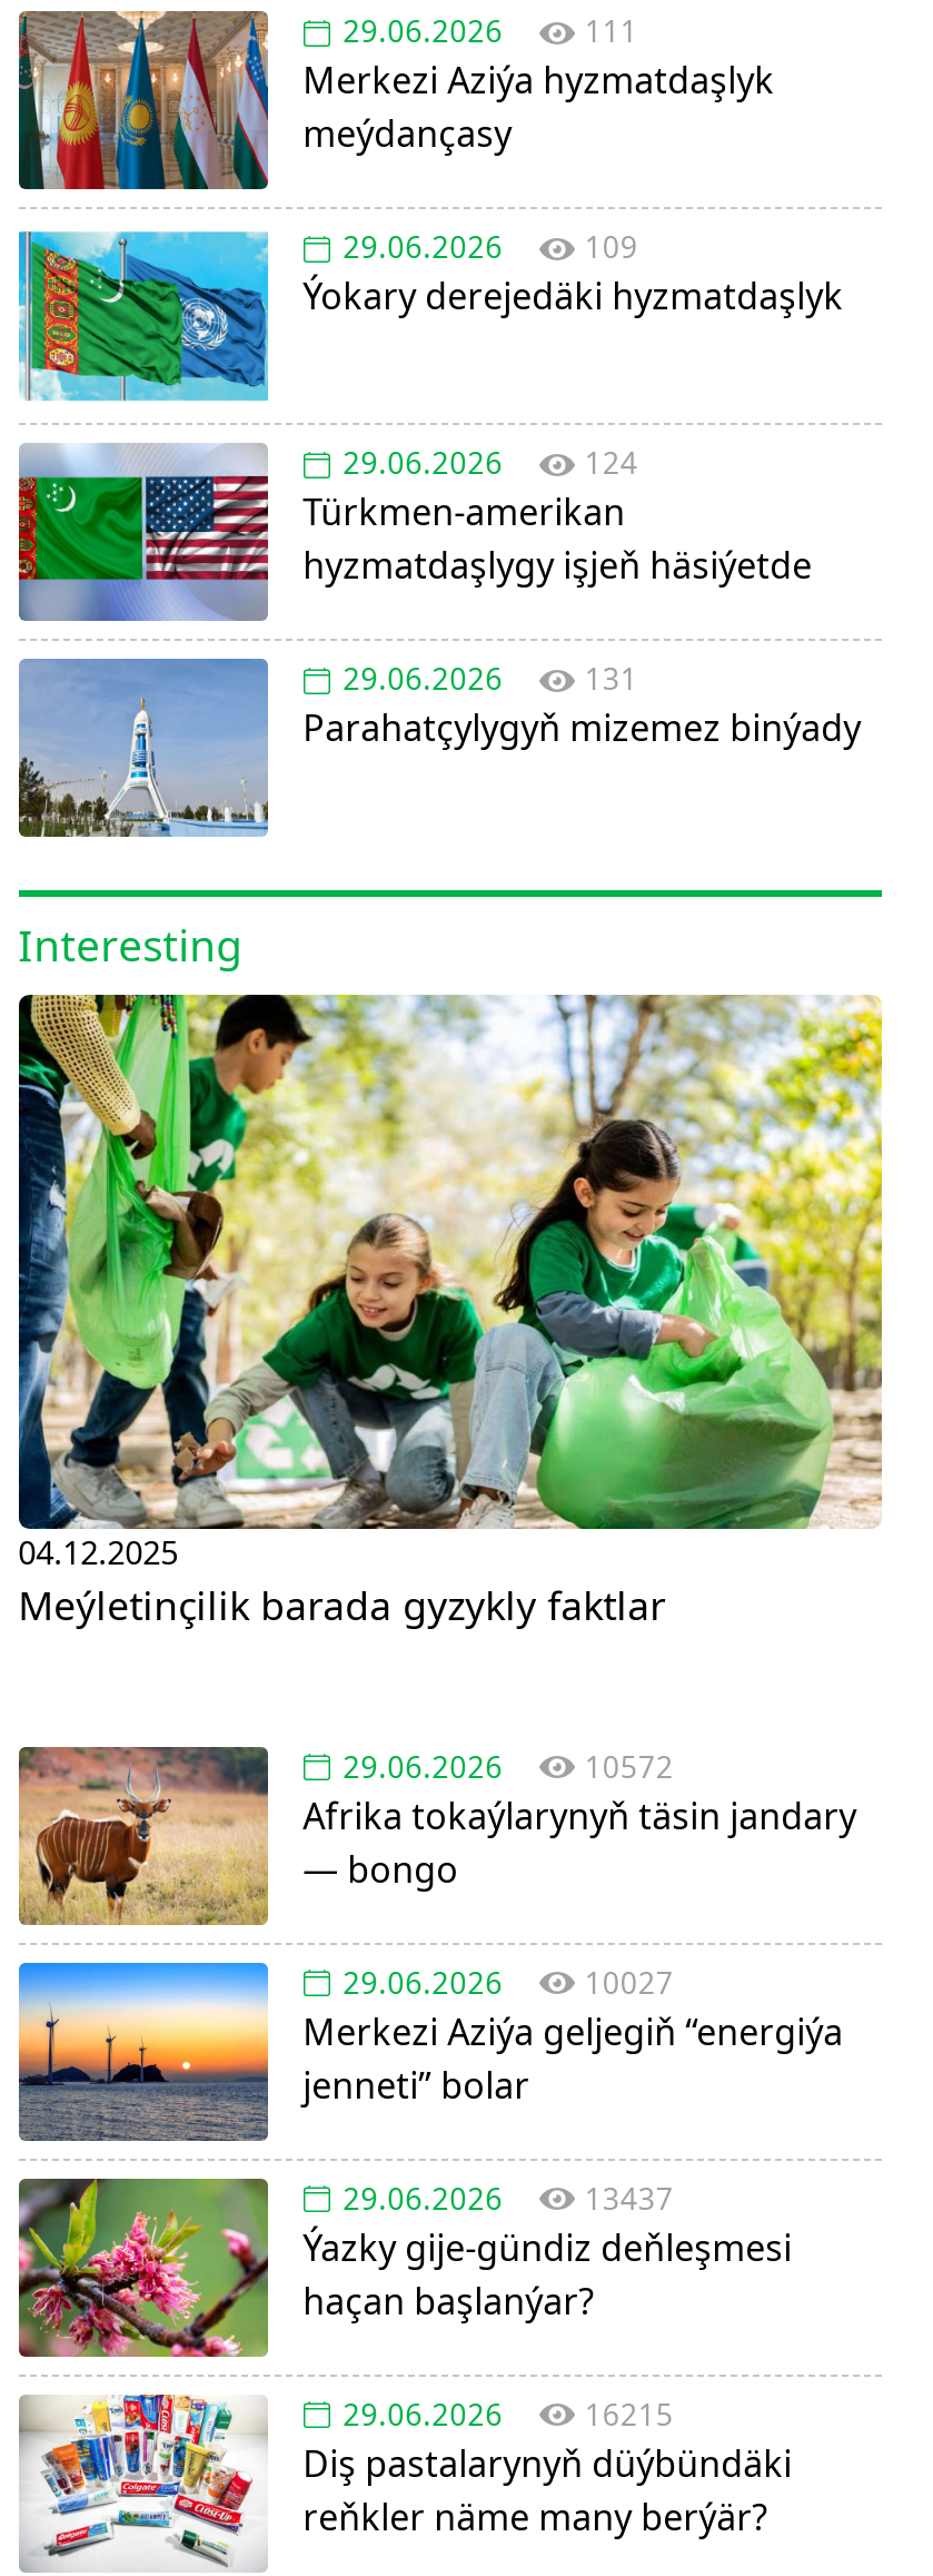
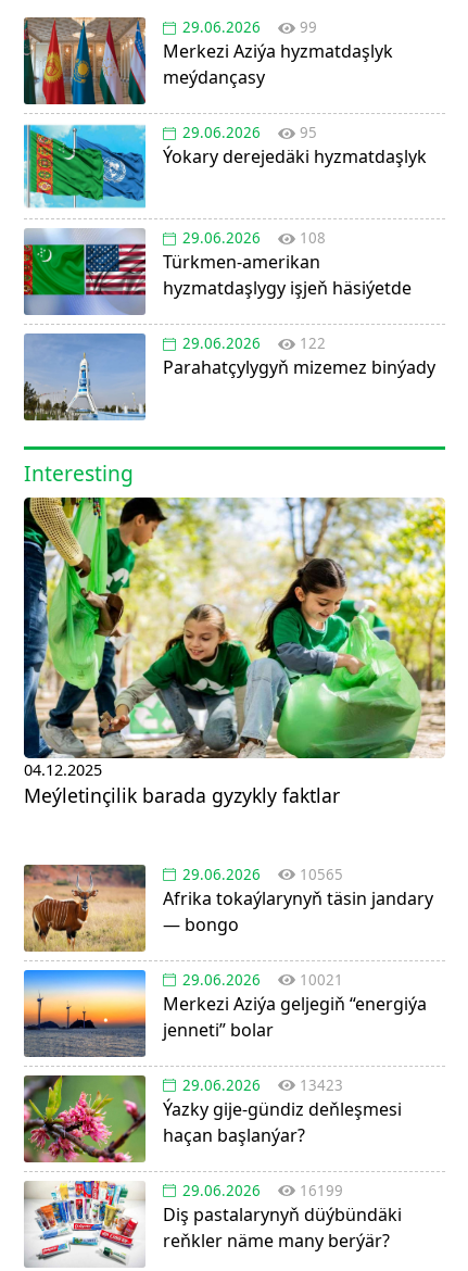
[585,12,638,52] 111 -> [300,18,318,37] 99
[585,227,638,268] 109 -> [300,123,318,143] 95
[585,443,638,483] 124 -> [300,228,326,248] 108
[585,659,638,699] 131 -> [300,334,326,353] 122
[585,1747,674,1787] 10572 -> [300,864,344,884] 10565
[585,1962,674,2002] 10027 -> [300,970,344,989] 10021
[585,2178,674,2218] 13437 -> [300,1075,344,1095] 13423
[585,2394,674,2434] 16215 -> [300,1181,344,1200] 16199

